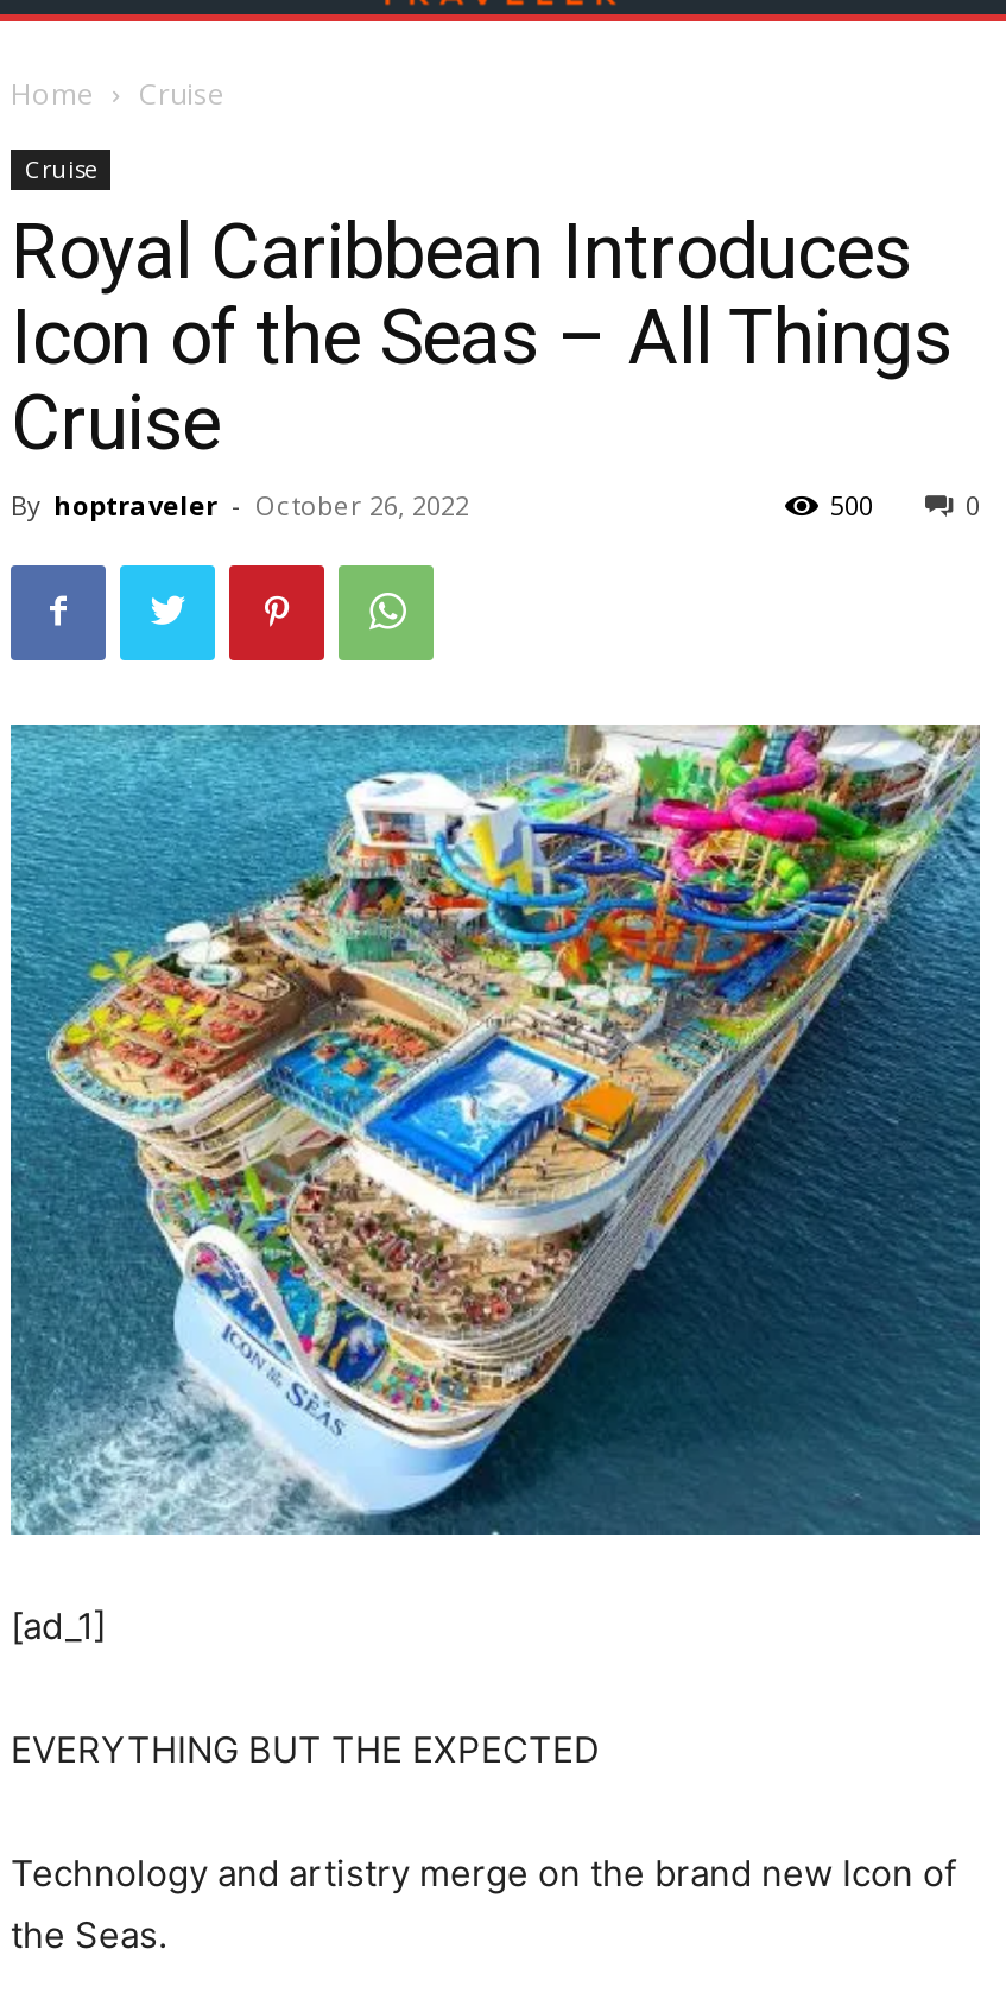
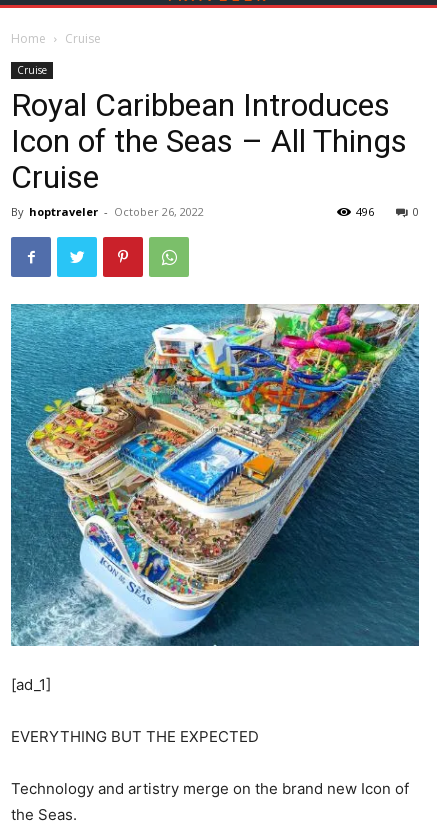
[830,485,873,521] 500 -> [356,204,374,219] 496

